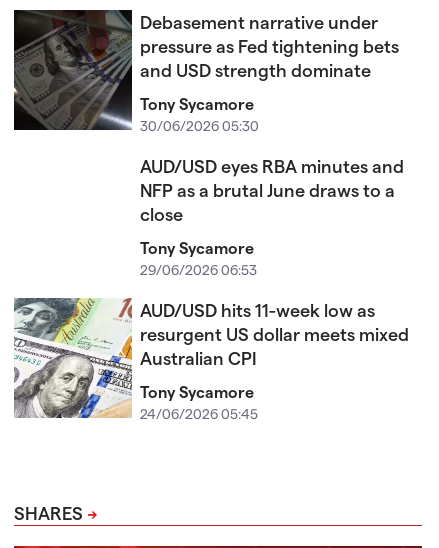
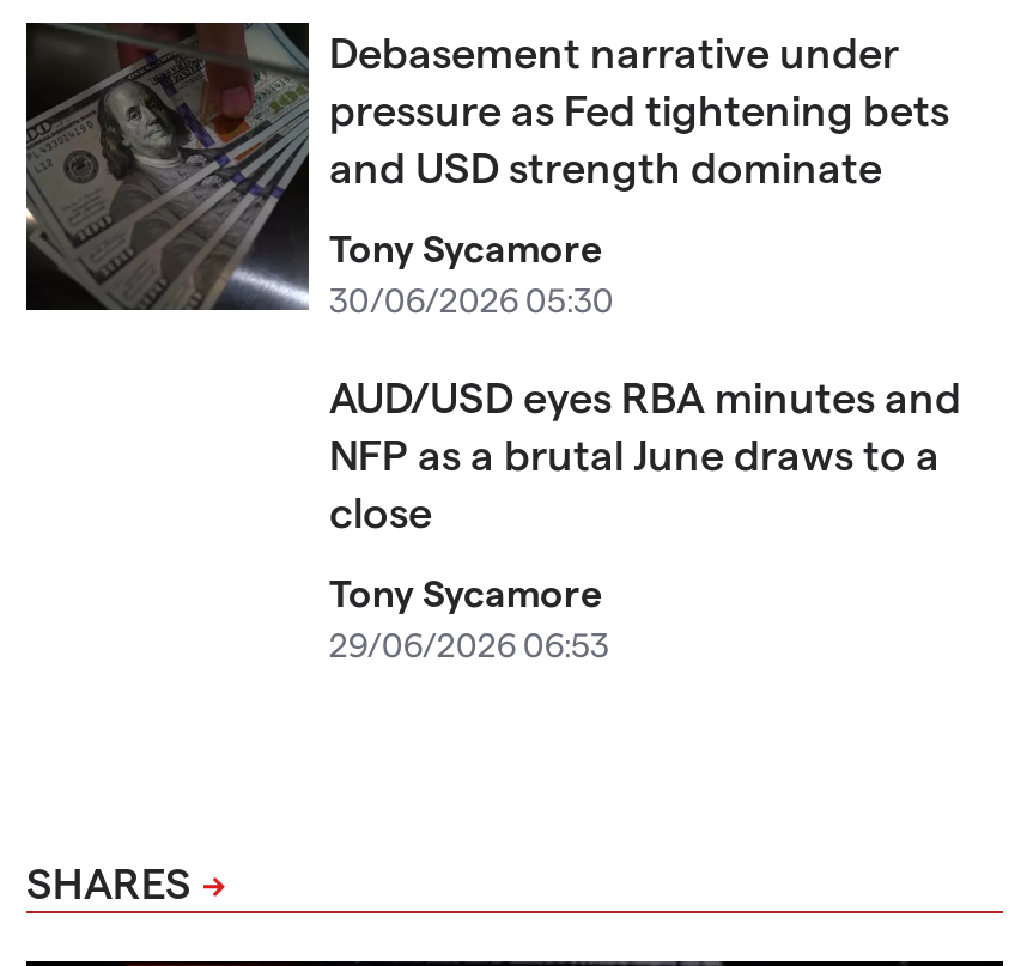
[13,297,409,422] [image] | AUD/USD hits 11-week low as | resurgent US dollar meets mixed | Australian CPI | Tony Sycamore | 24/06/2026 05:45 -> none

